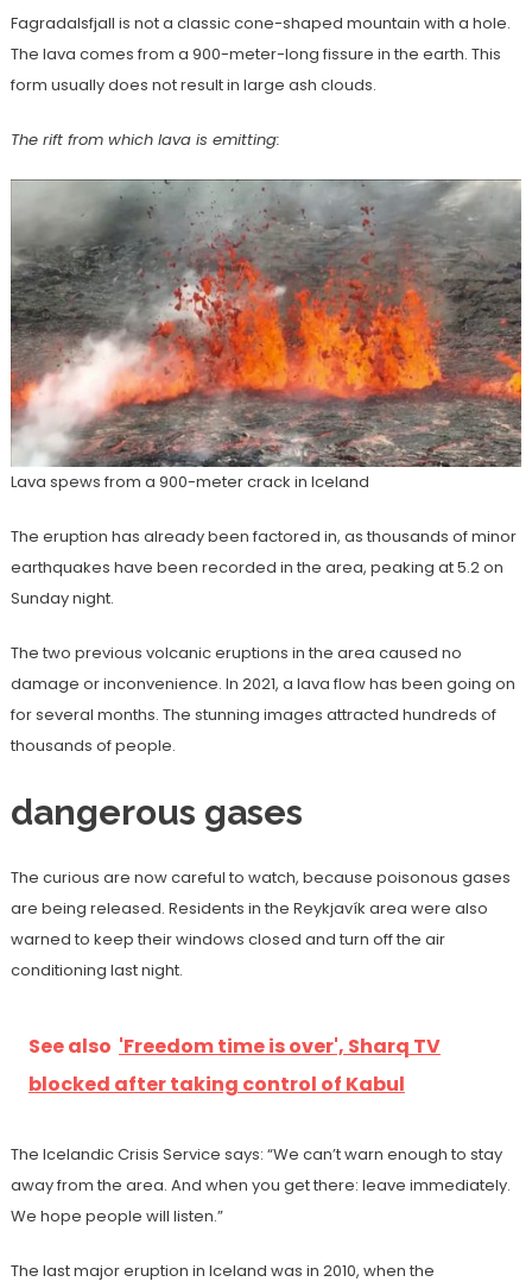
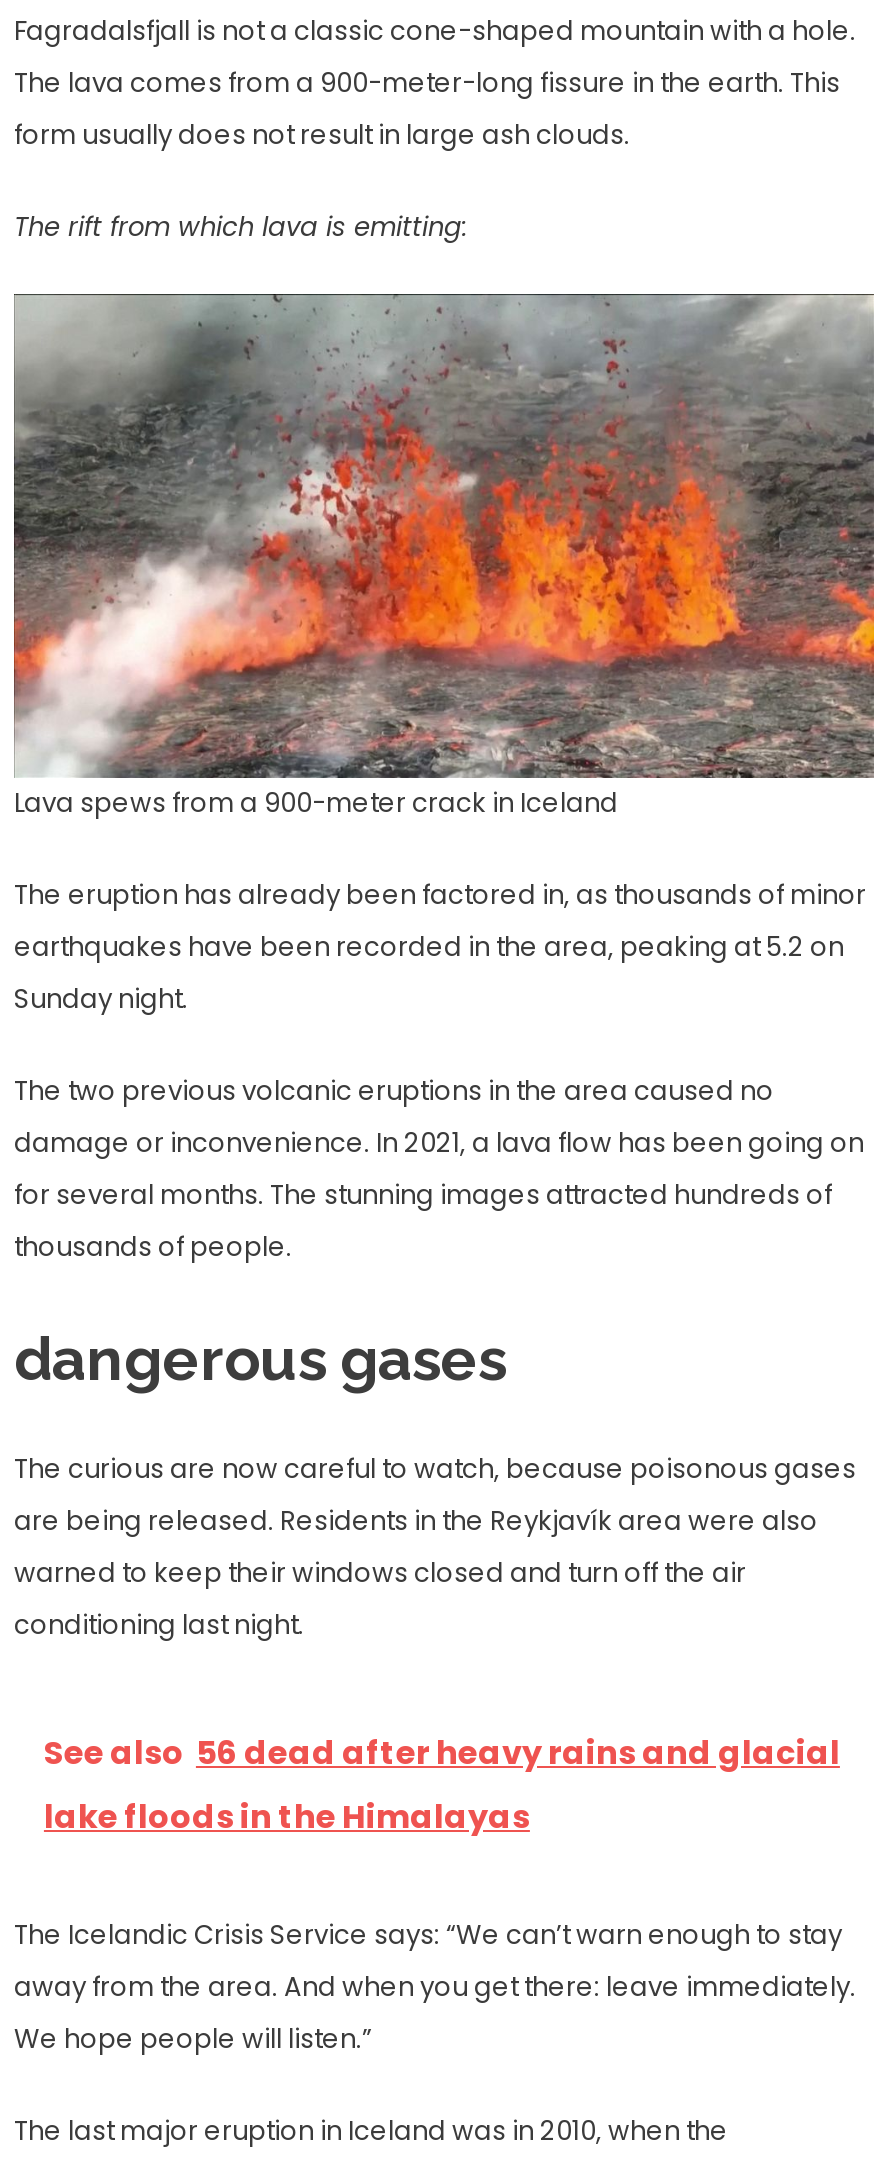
[28,1033,441,1098] See also 'Freedom time is over', Sharq TV | blocked after taking control of Kabul -> [44,1729,840,1839] See also 56 dead after heavy rains and glacial | lake floods in the Himalayas

